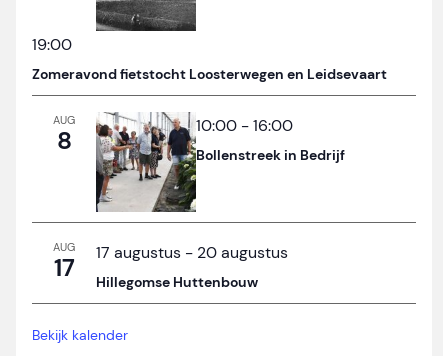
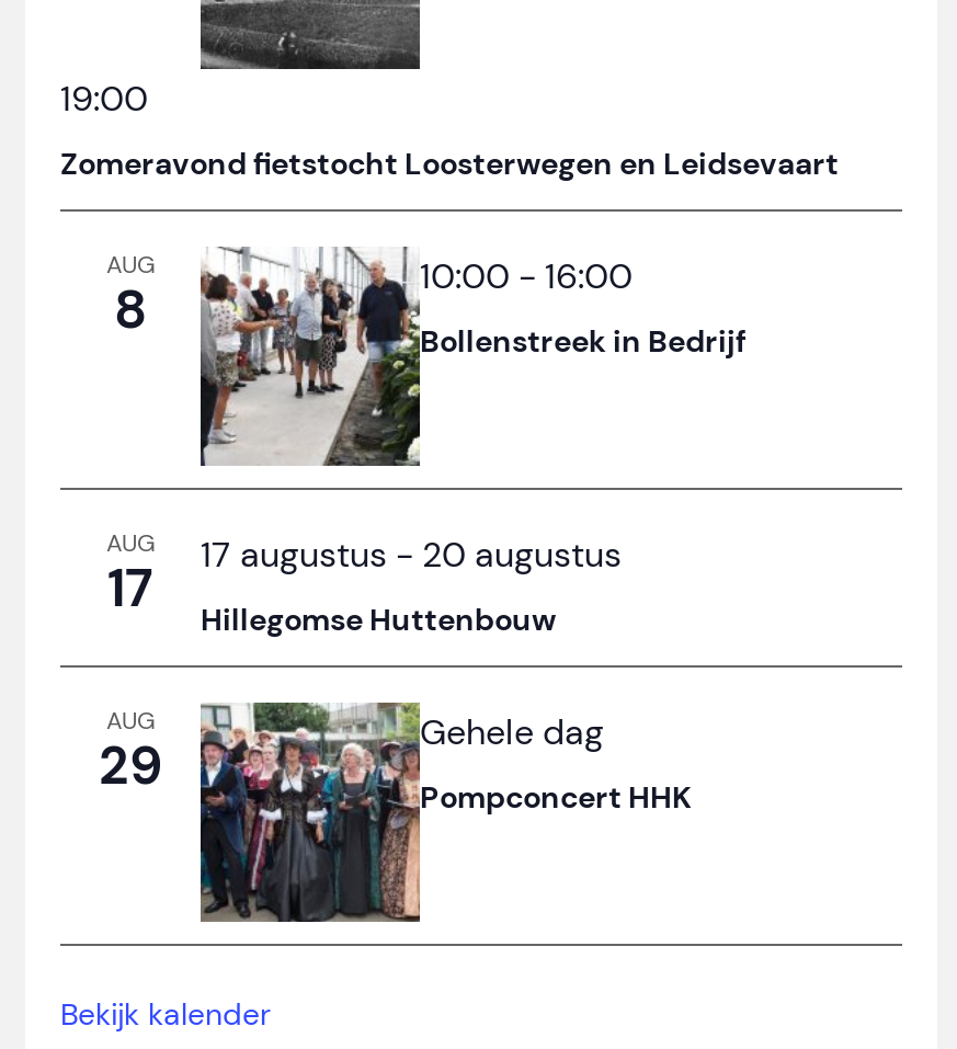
none -> [99,699,692,925] [image] | AUG | 29 | Gehele dag | Pompconcert HHK

